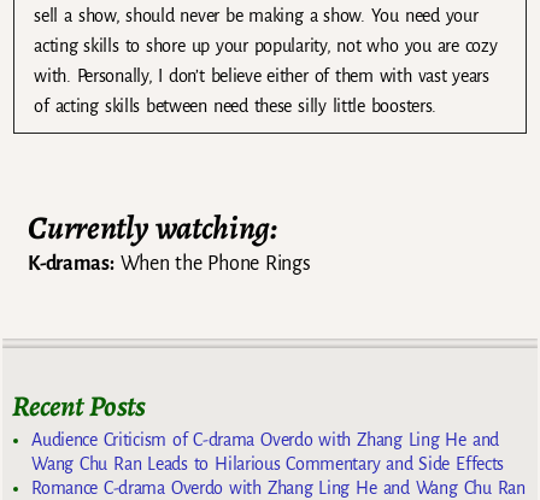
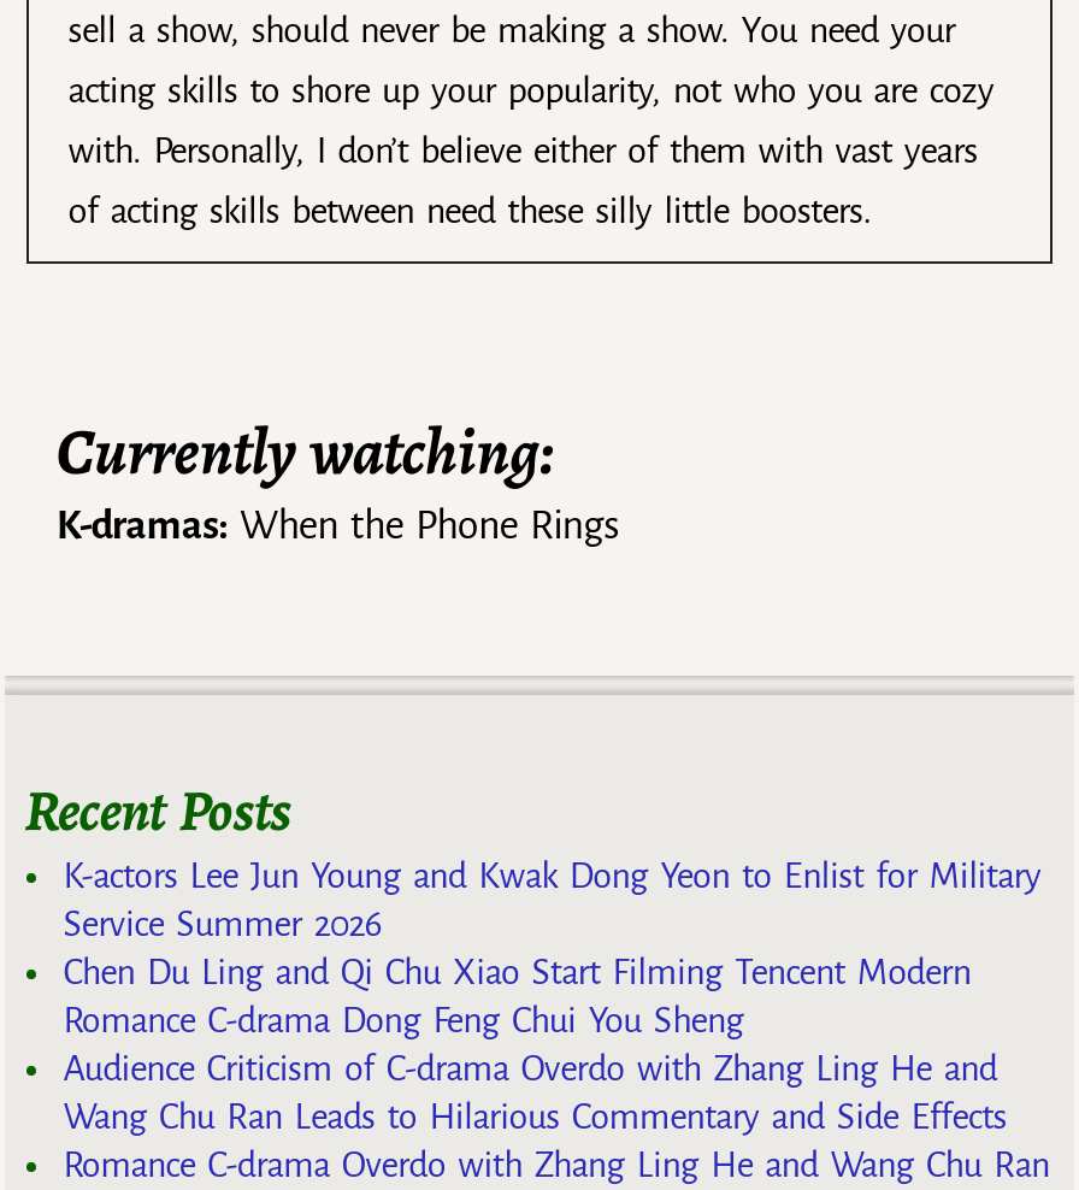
none -> [63,857,1041,1040] K-actors Lee Jun Young and Kwak Dong Yeon to Enlist for Military | Service Summer 2026 | Chen Du Ling and Qi Chu Xiao Start Filming Tencent Modern | Romance C-drama Dong Feng Chui You Sheng

